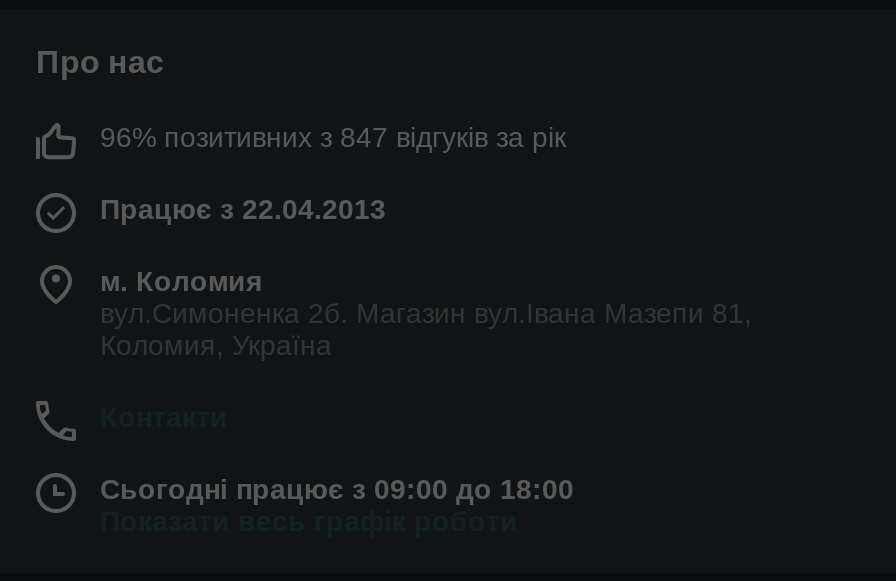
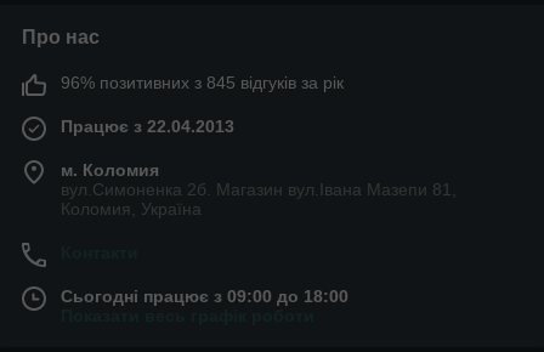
[100,121,566,153] 96% позитивних з 847 відгуків за рік -> [61,73,344,92] 96% позитивних з 845 відгуків за рік

